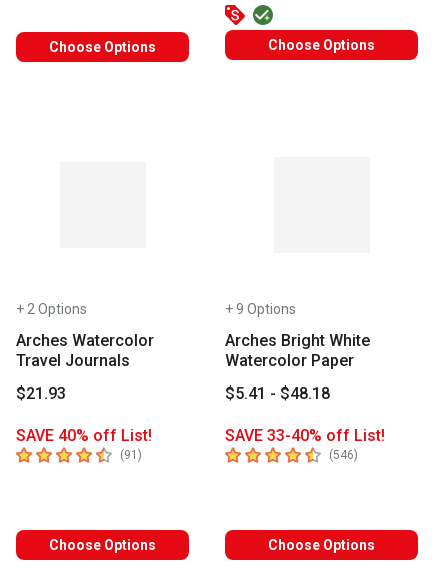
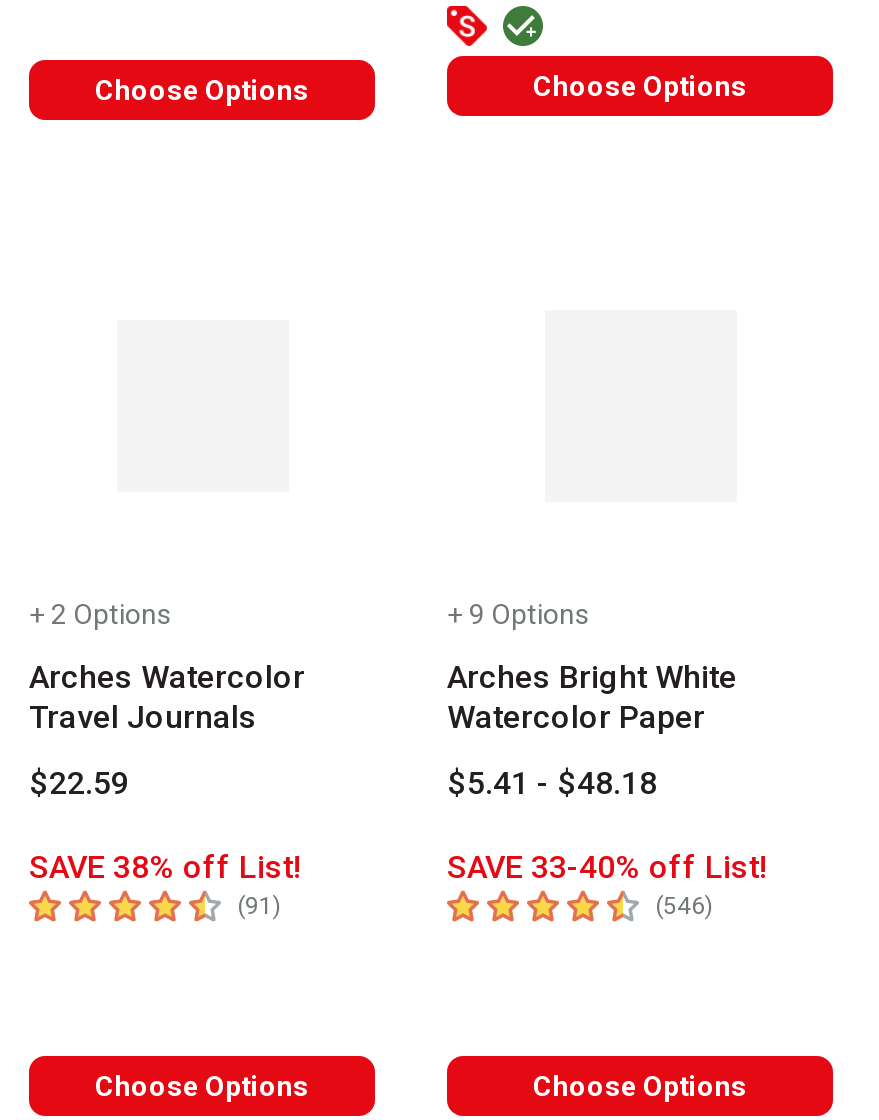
[16,384,66,403] $21.93 -> [29,764,129,802] $22.59
[16,426,152,445] SAVE 40% off List! -> [29,848,301,886] SAVE 38% off List!

